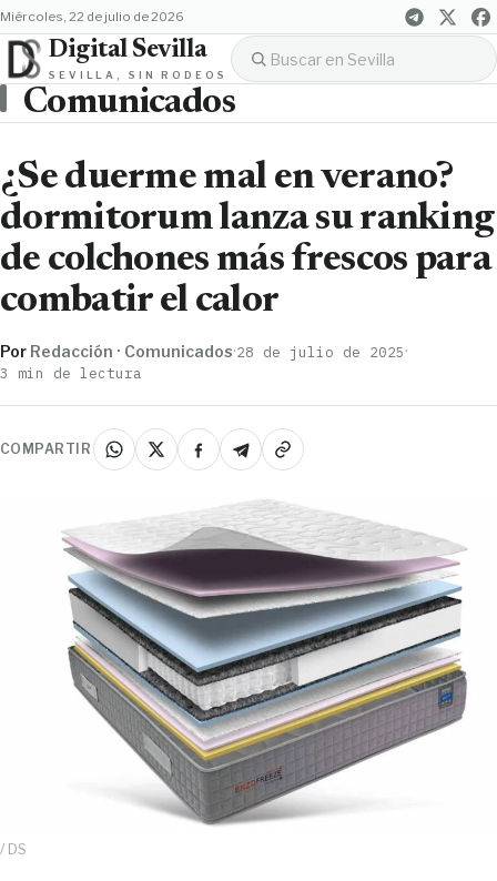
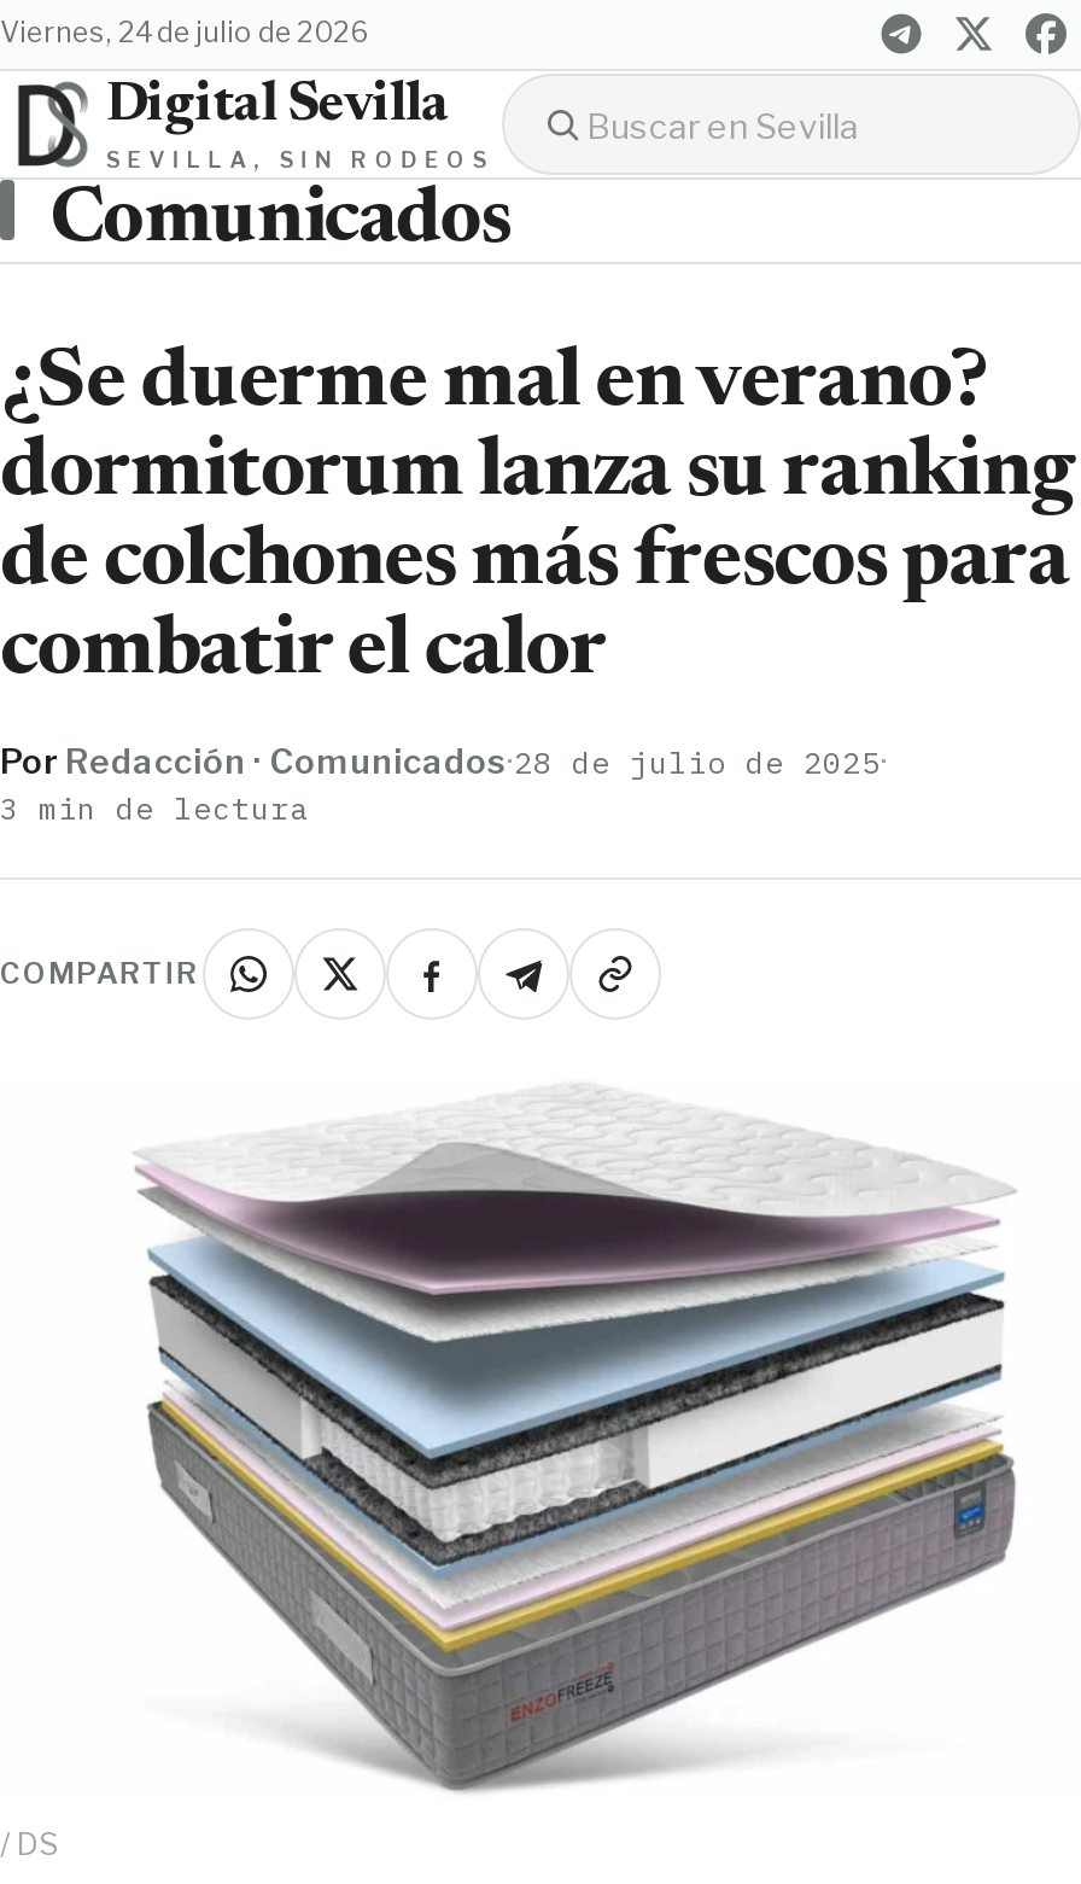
[11,9,184,24] miércoles, 22 de julio de 2026 -> [19,16,369,49] viernes, 24 de julio de 2026

